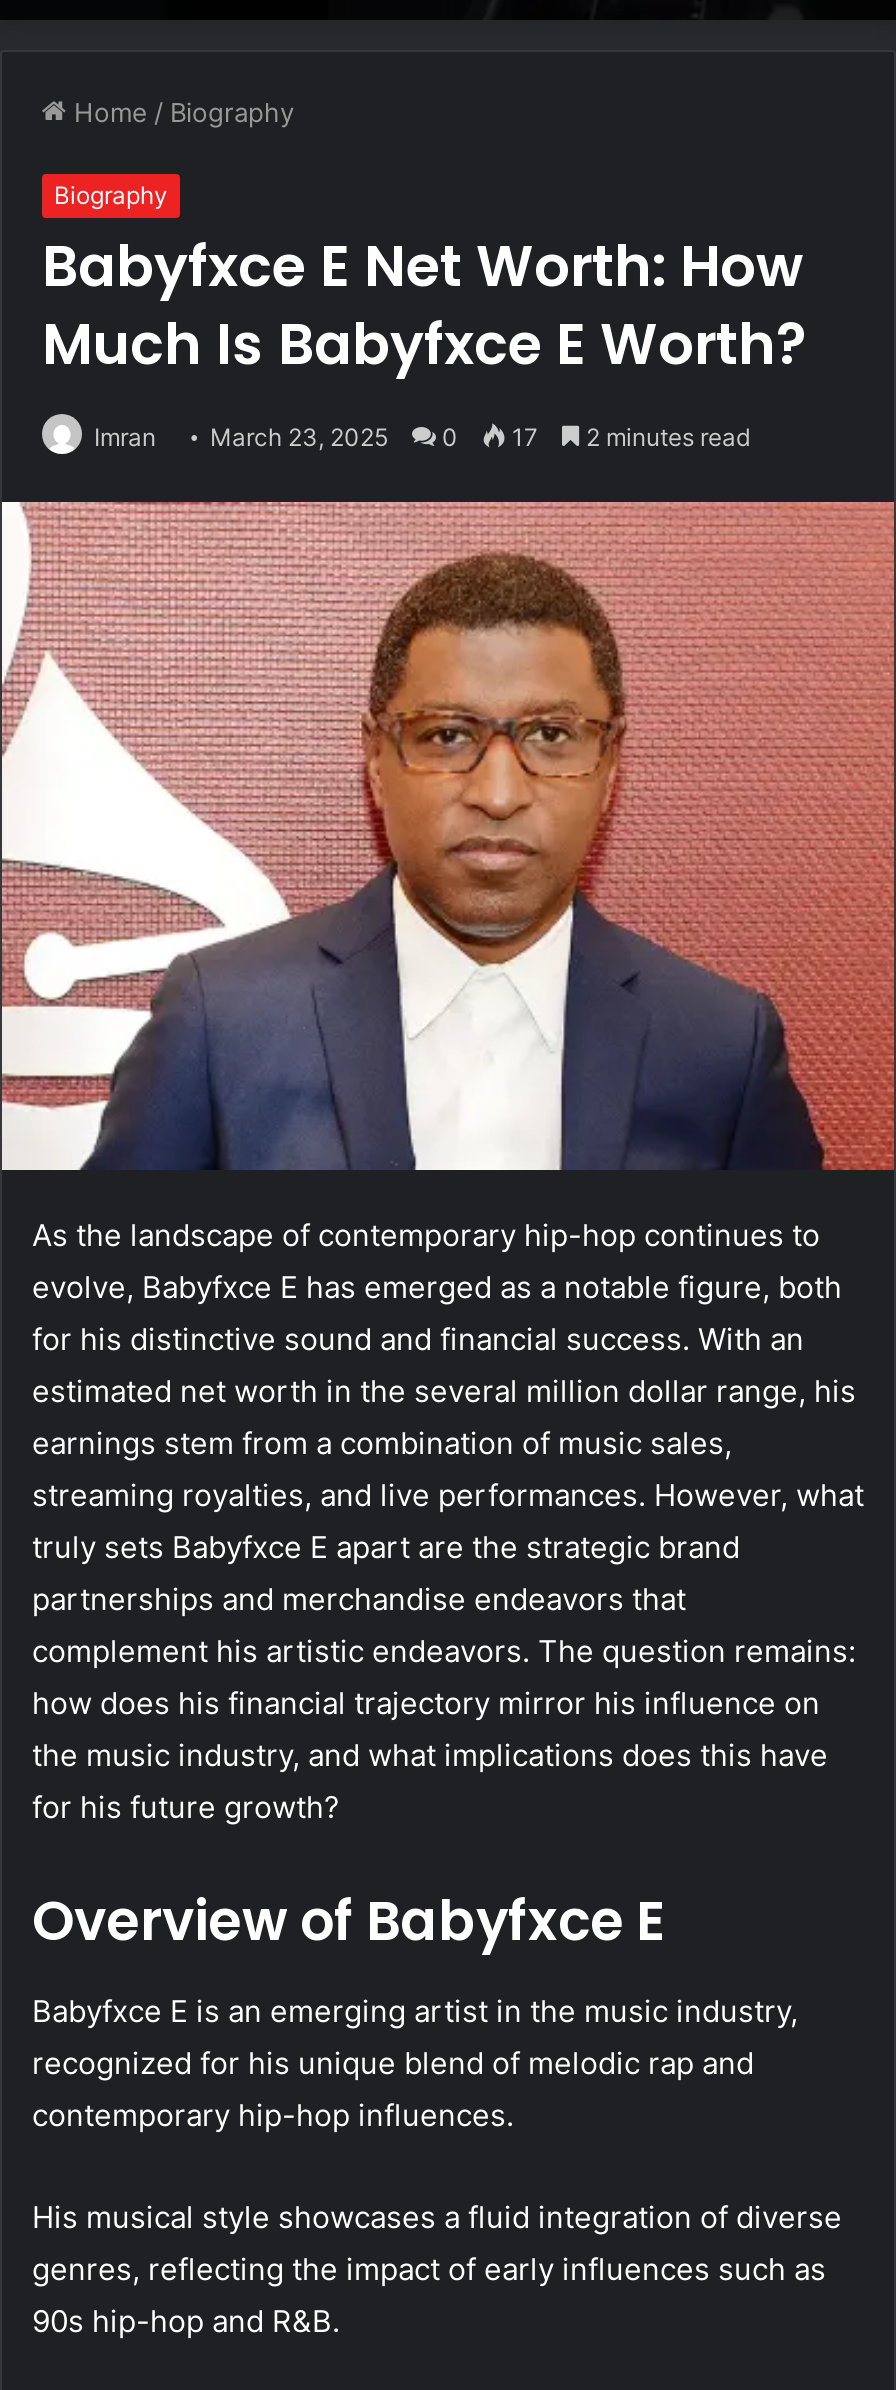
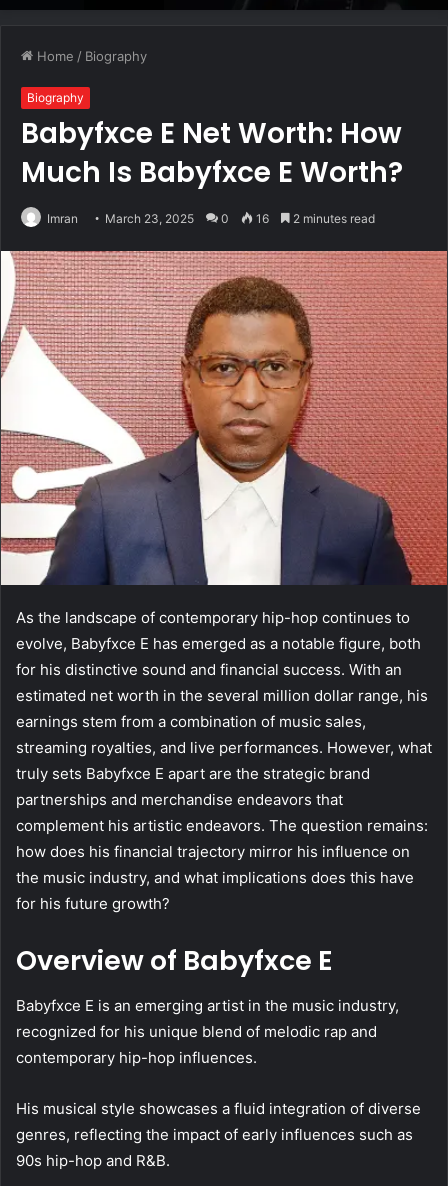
[94,421,750,451] Imran March 23, 2025 0 17 2 minutes read -> [47,211,375,226] Imran March 23, 2025 0 16 2 minutes read

